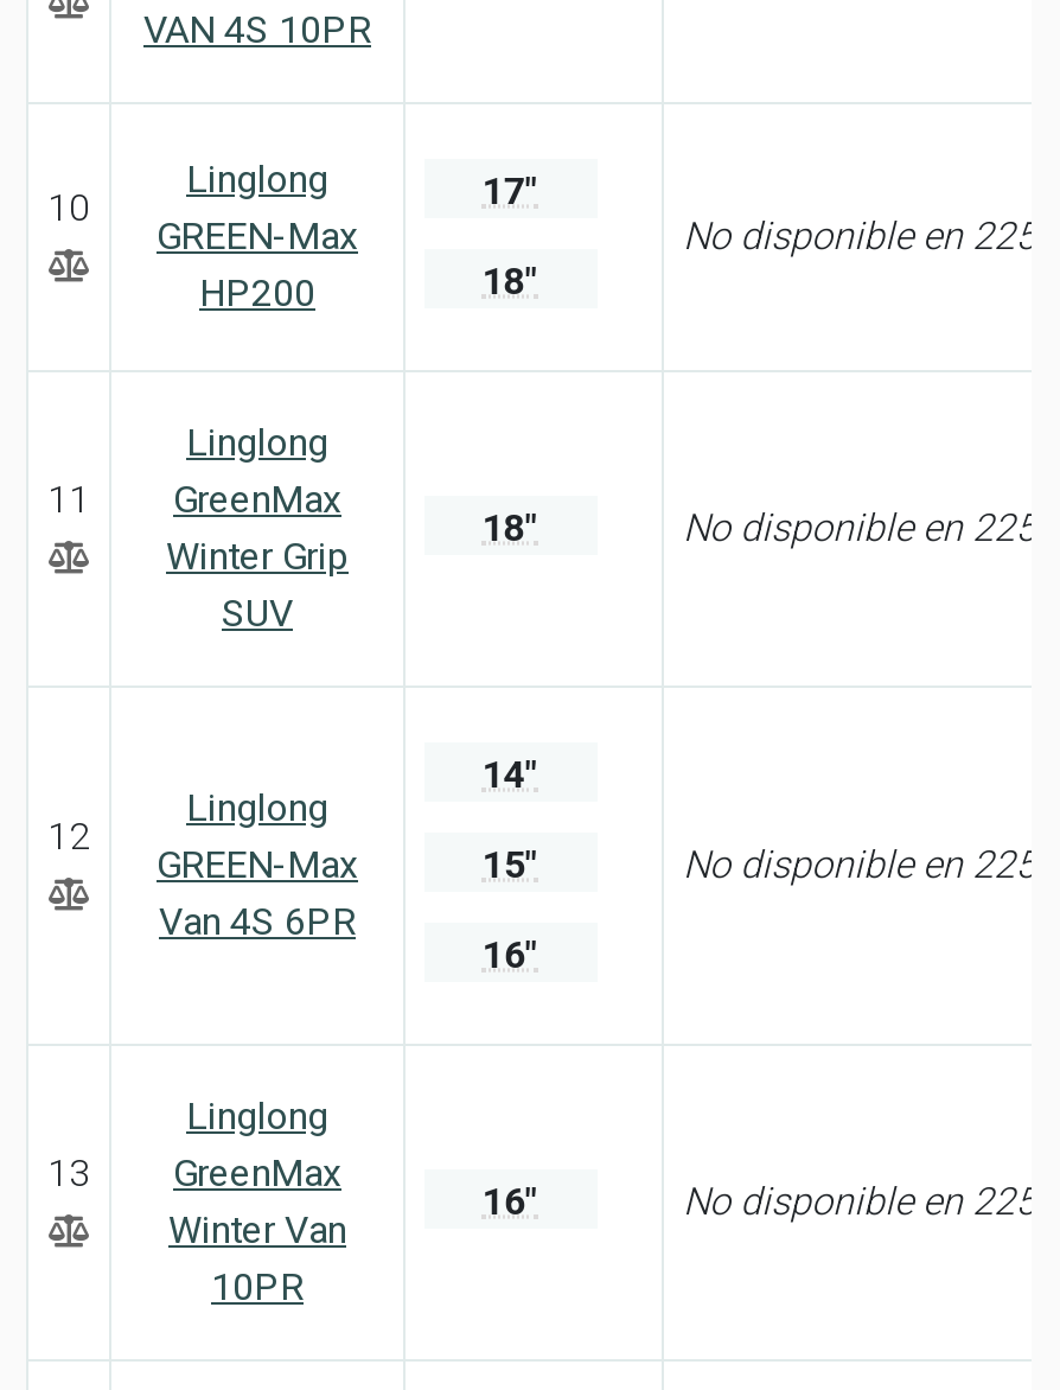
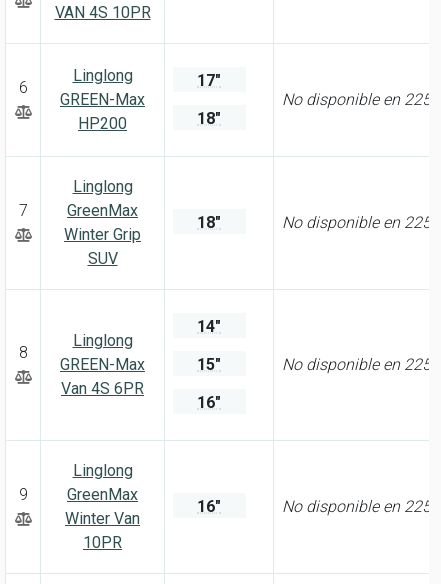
[47,185,90,230] 10 -> [18,78,27,97] 6
[47,477,90,522] 11 -> [18,201,27,220] 7
[47,814,90,859] 12 -> [18,343,27,362] 8
[47,1150,90,1195] 13 -> [18,485,27,504] 9

